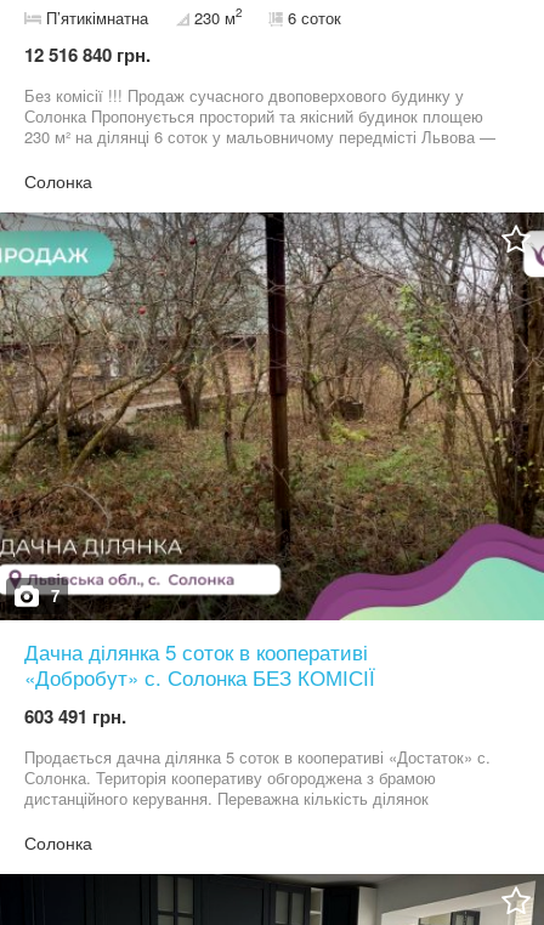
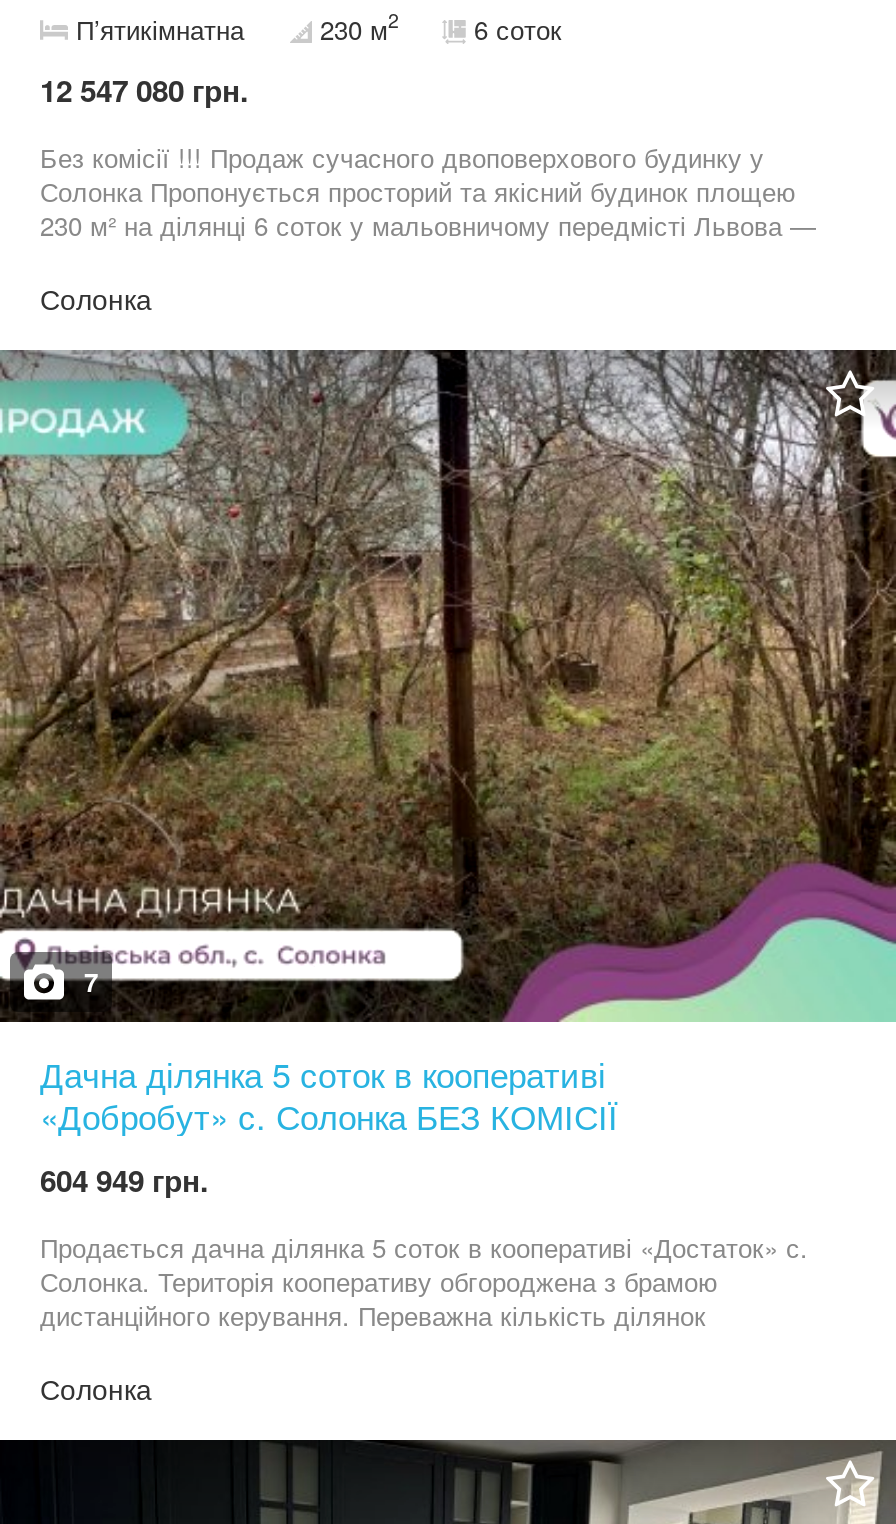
[24,41,151,68] 12 516 840 грн. -> [40,68,248,112] 12 547 080 грн.
[24,703,126,730] 603 491 грн. -> [40,1158,208,1202] 604 949 грн.

